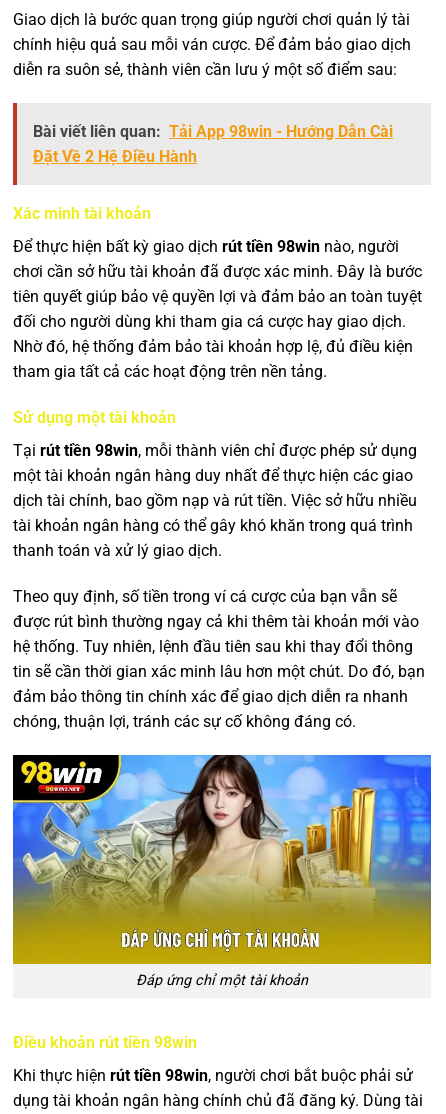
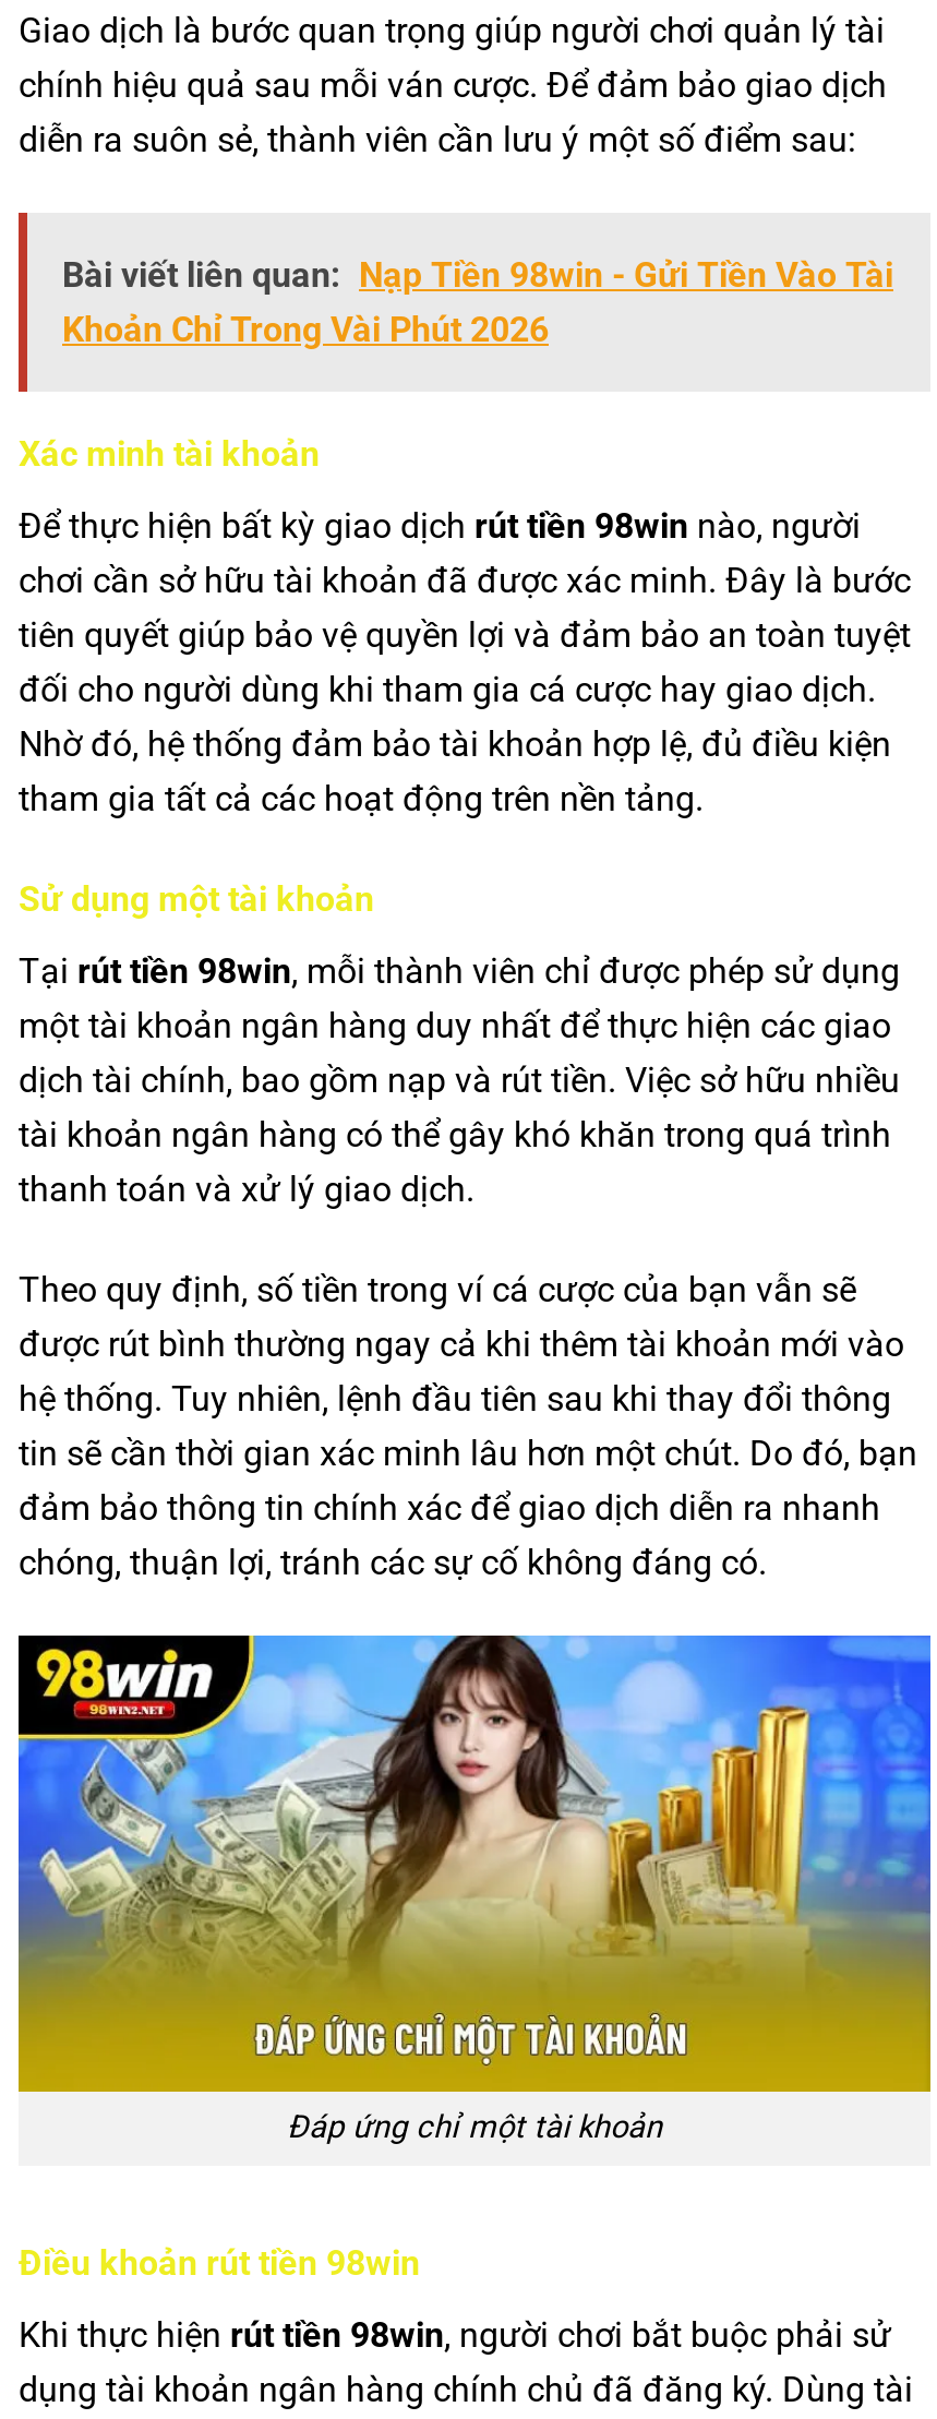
[33,122,393,166] Bài viết liên quan: Tải App 98win - Hướng Dẫn Cài | Đặt Về 2 Hệ Điều Hành -> [62,254,893,350] Bài viết liên quan: Nạp Tiền 98win - Gửi Tiền Vào Tài | Khoản Chỉ Trong Vài Phút 2026

